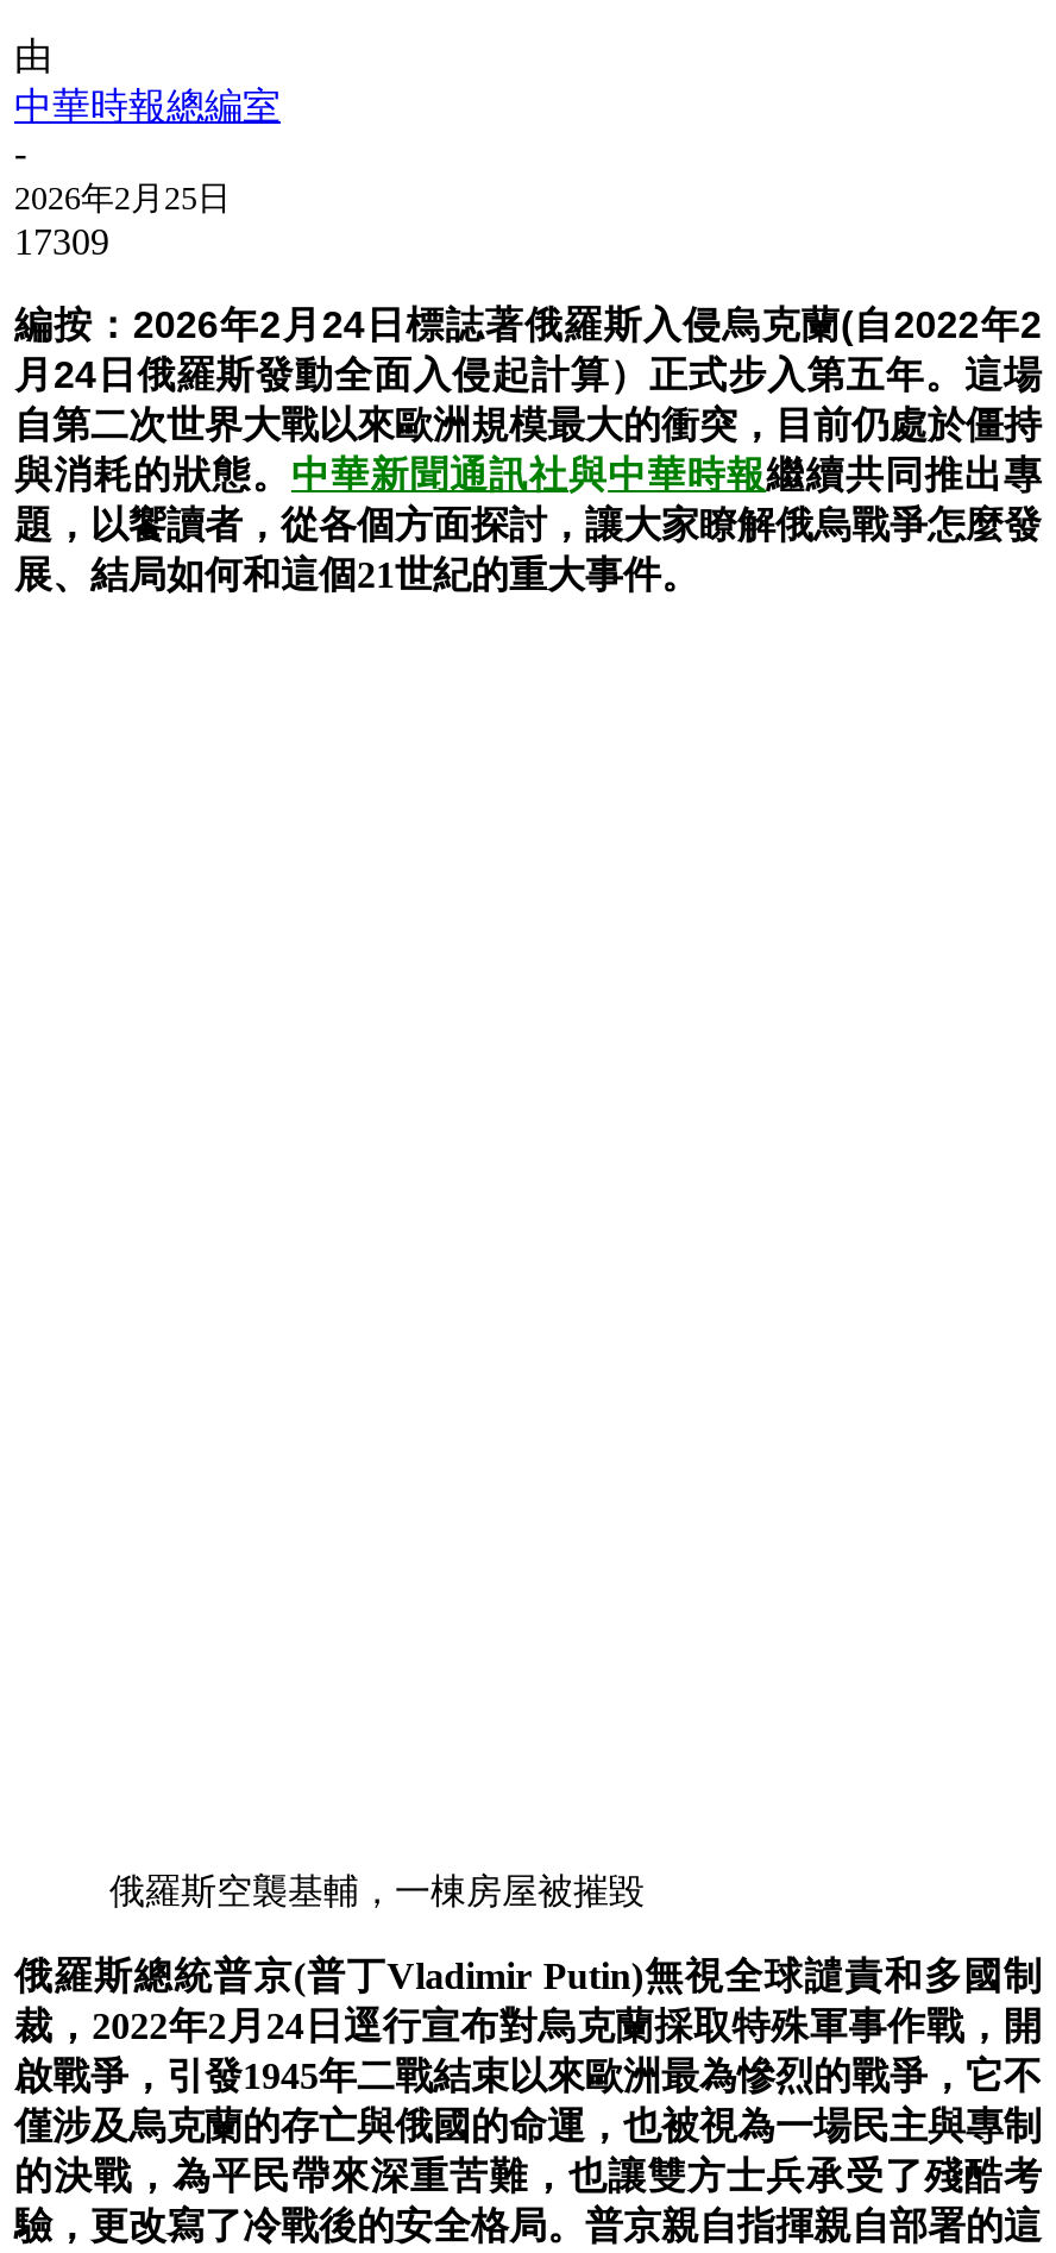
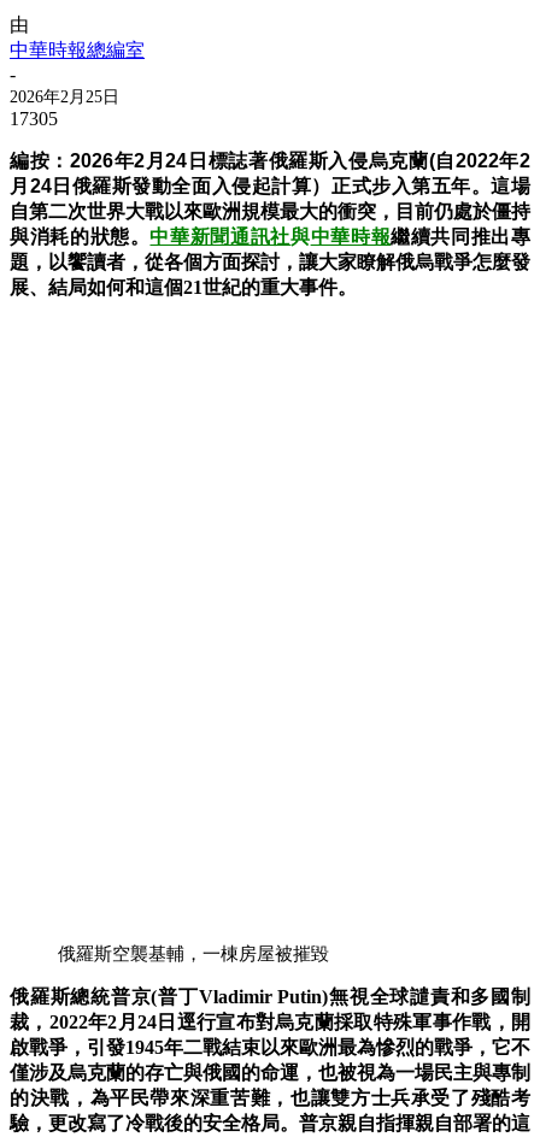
[14,221,109,261] 17309 -> [10,108,58,129] 17305

